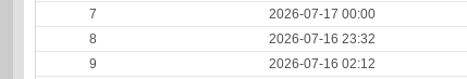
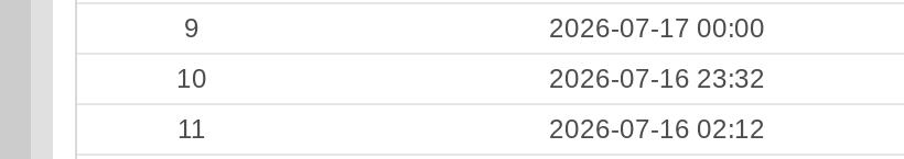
[89,6,96,22] 7 -> [184,13,200,44] 9
[89,31,96,47] 8 -> [176,64,207,94] 10
[89,56,96,71] 9 -> [177,114,206,145] 11

